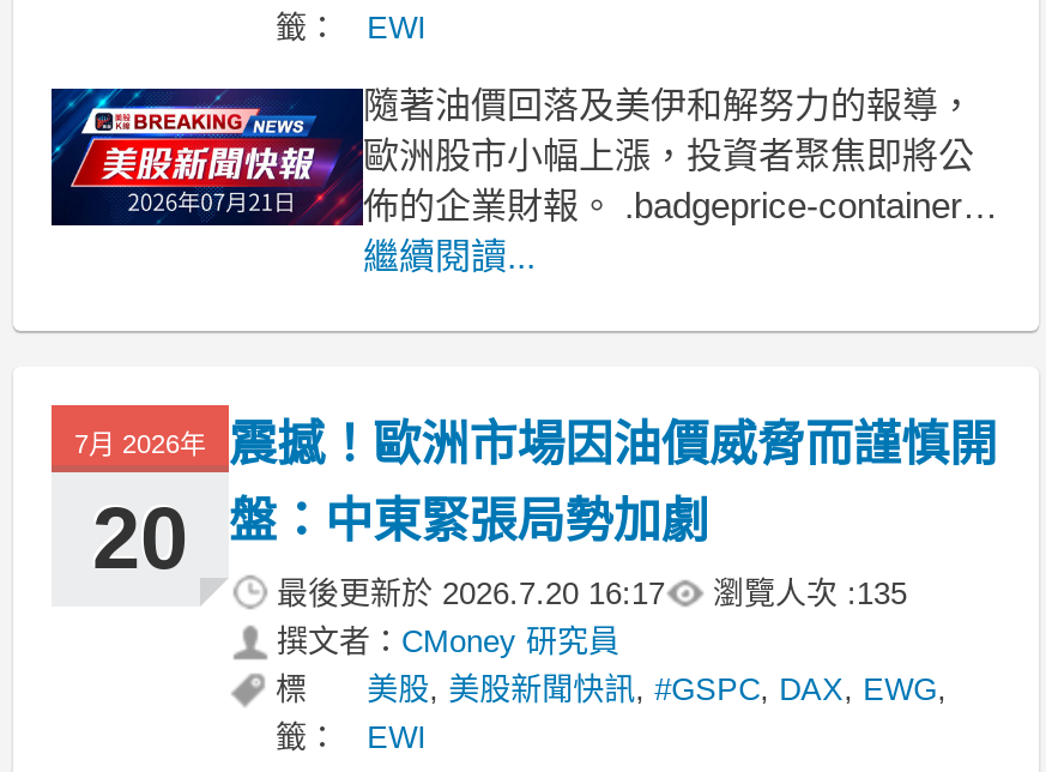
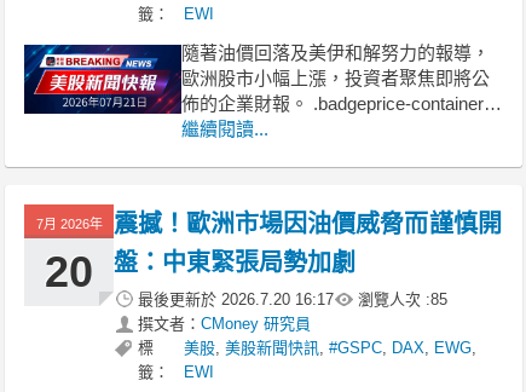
[277,575,907,611] 最後更新於2026.7.20 16:17 瀏覽人次 : 135 -> [138,290,447,309] 最後更新於2026.7.20 16:17 瀏覽人次 : 85

